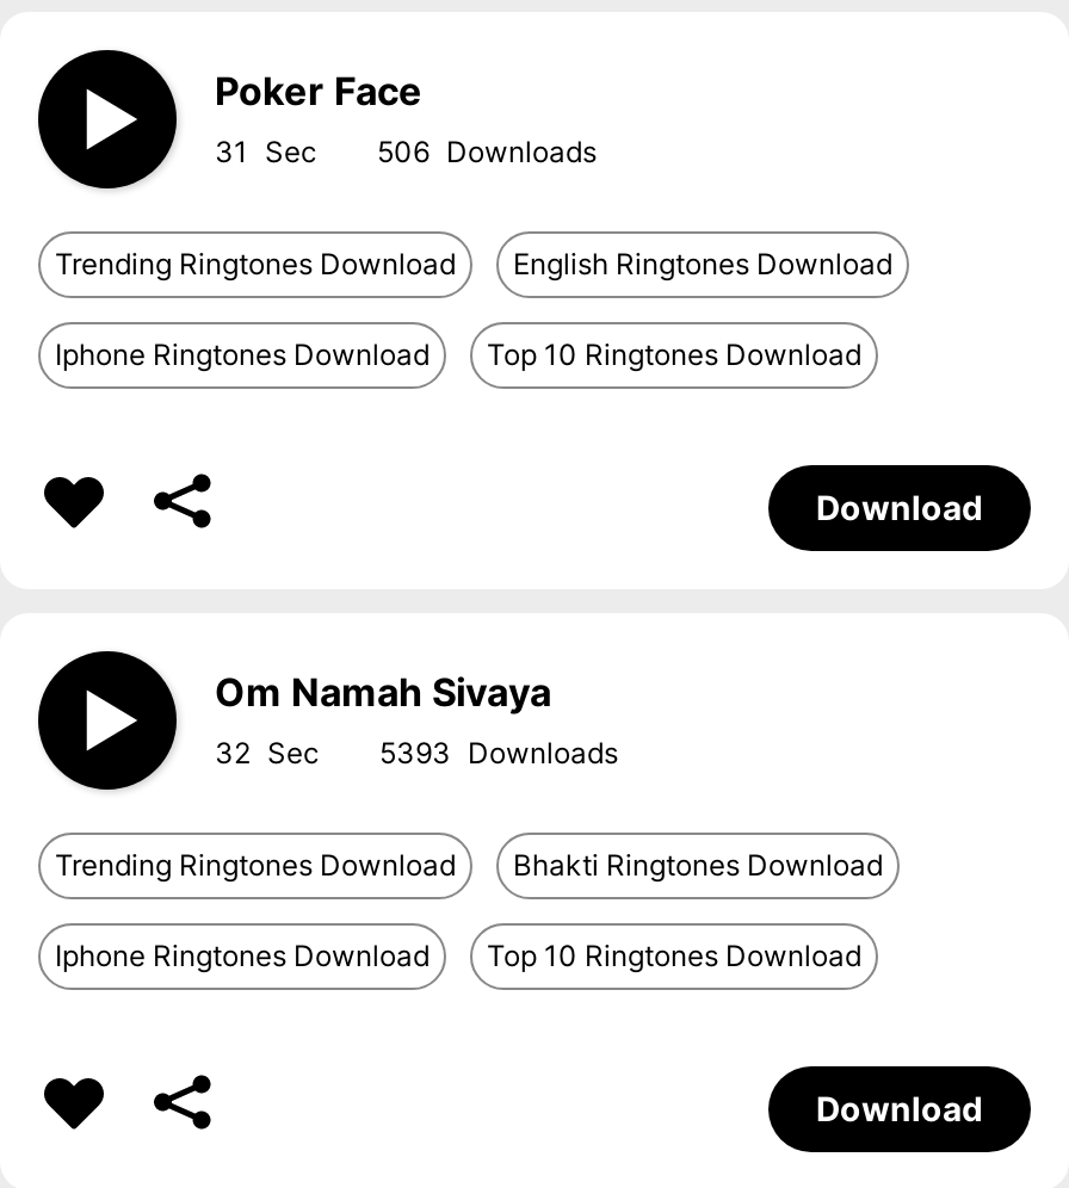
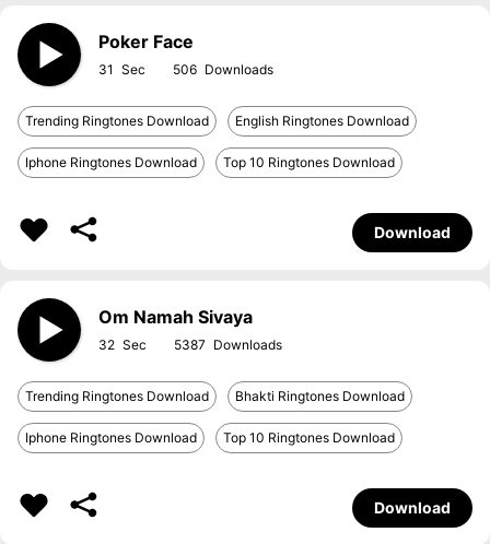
[379,735,458,771] 5393 -> [174,336,209,353] 5387

